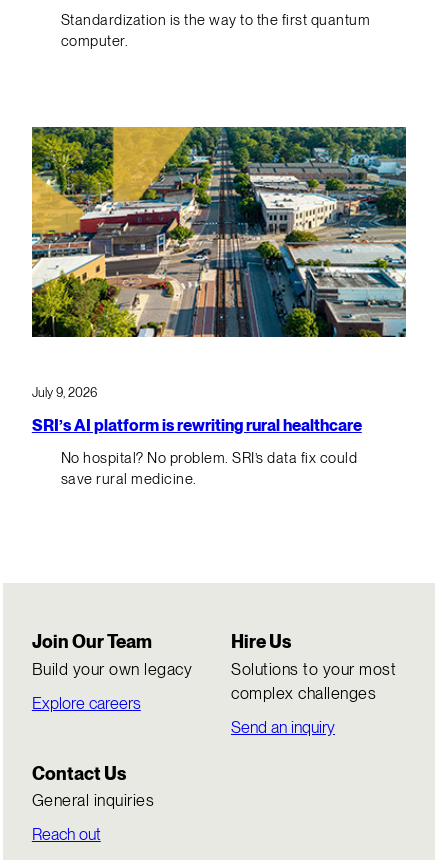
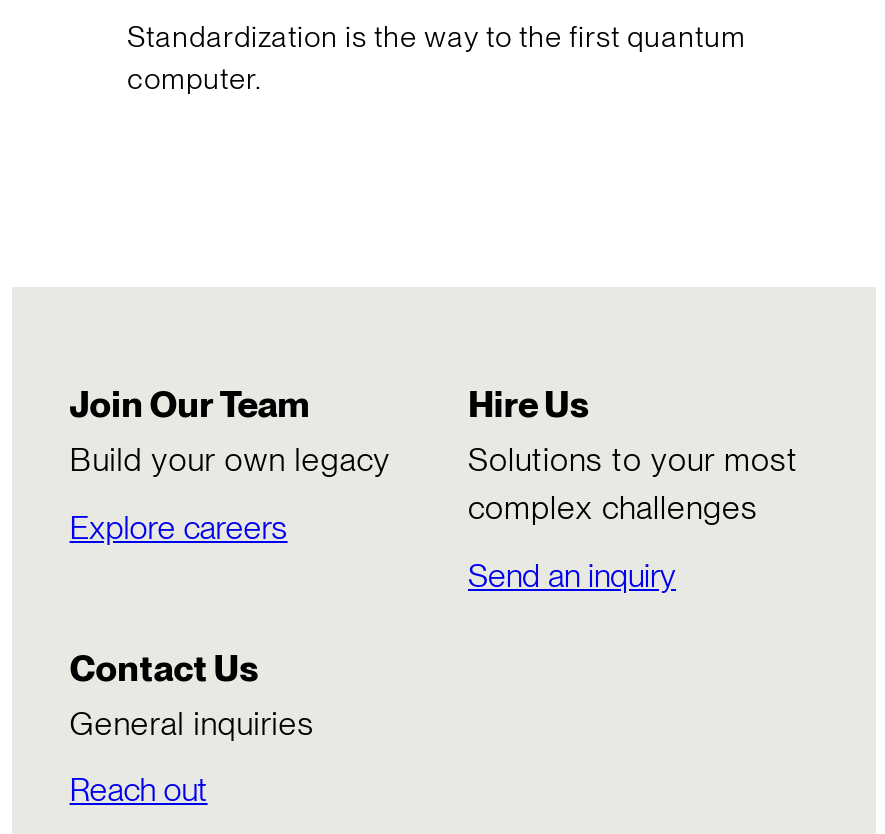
[31,126,407,338] [image] -> none
[32,385,362,488] July 9, 2026 | SRI’s AI platform is rewriting rural healthcare | No hospital? No problem. SRI’s data fix could | save rural medicine. -> none

